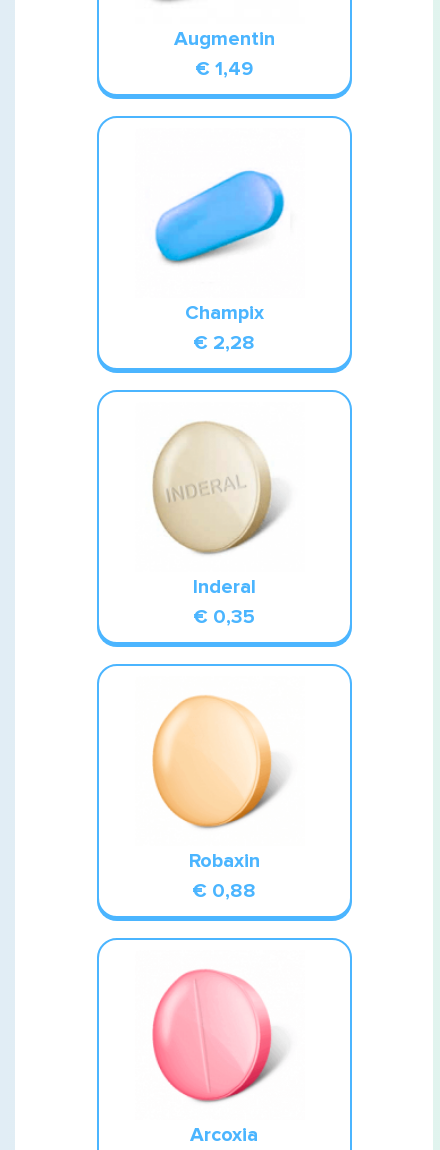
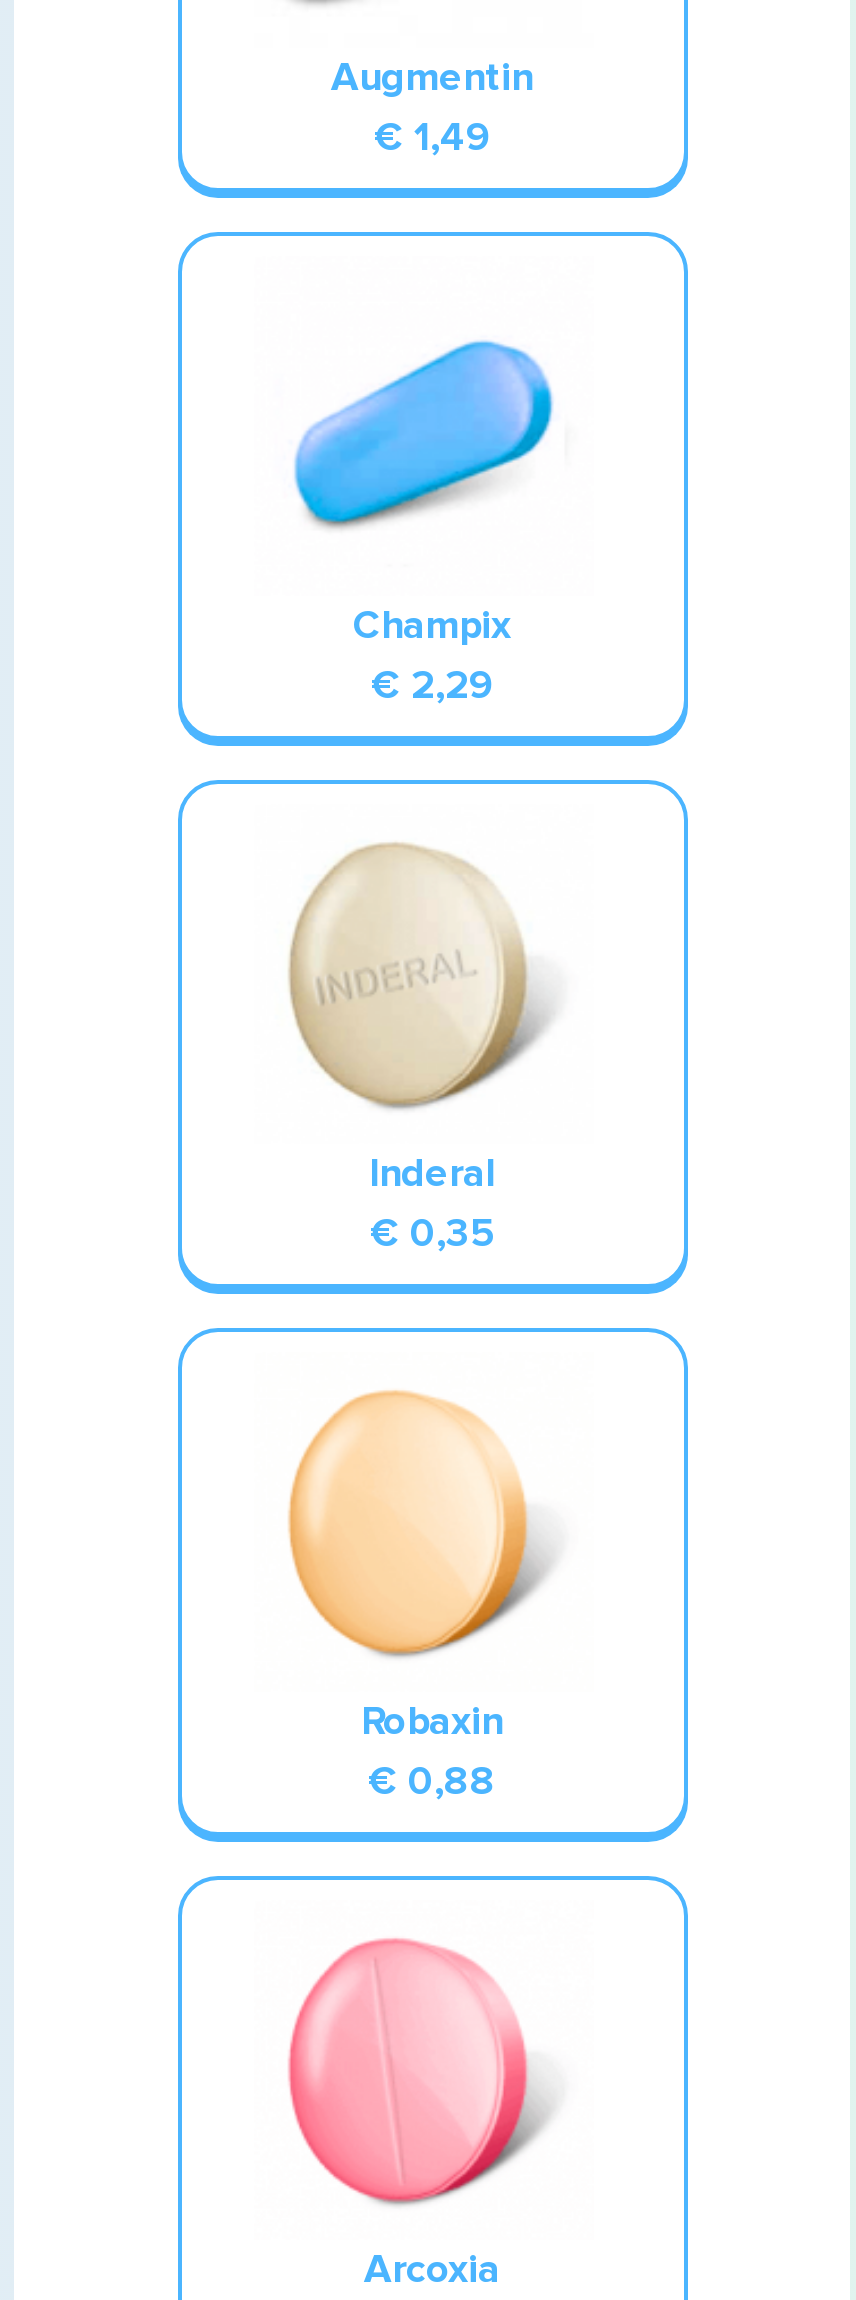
[193,331,255,355] € 2,28 -> [371,662,493,710] € 2,29

